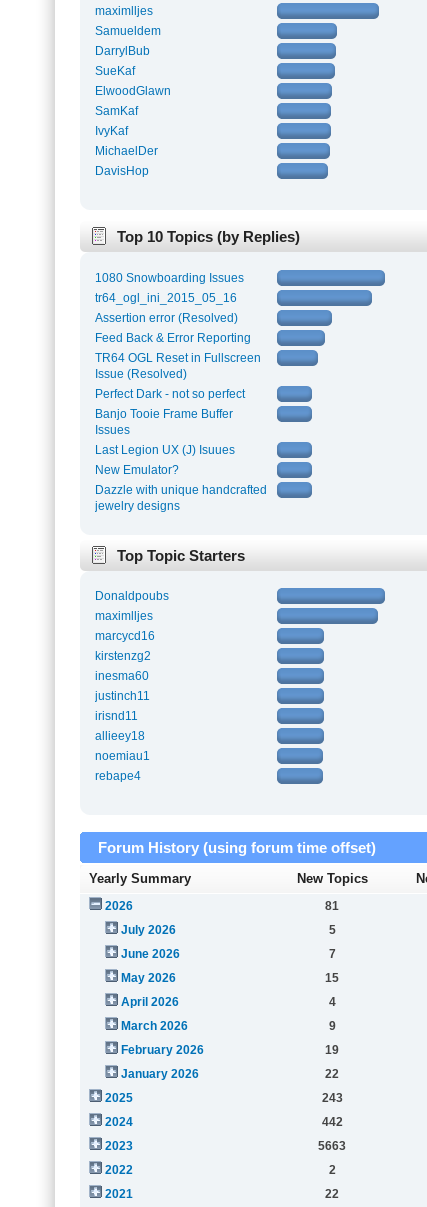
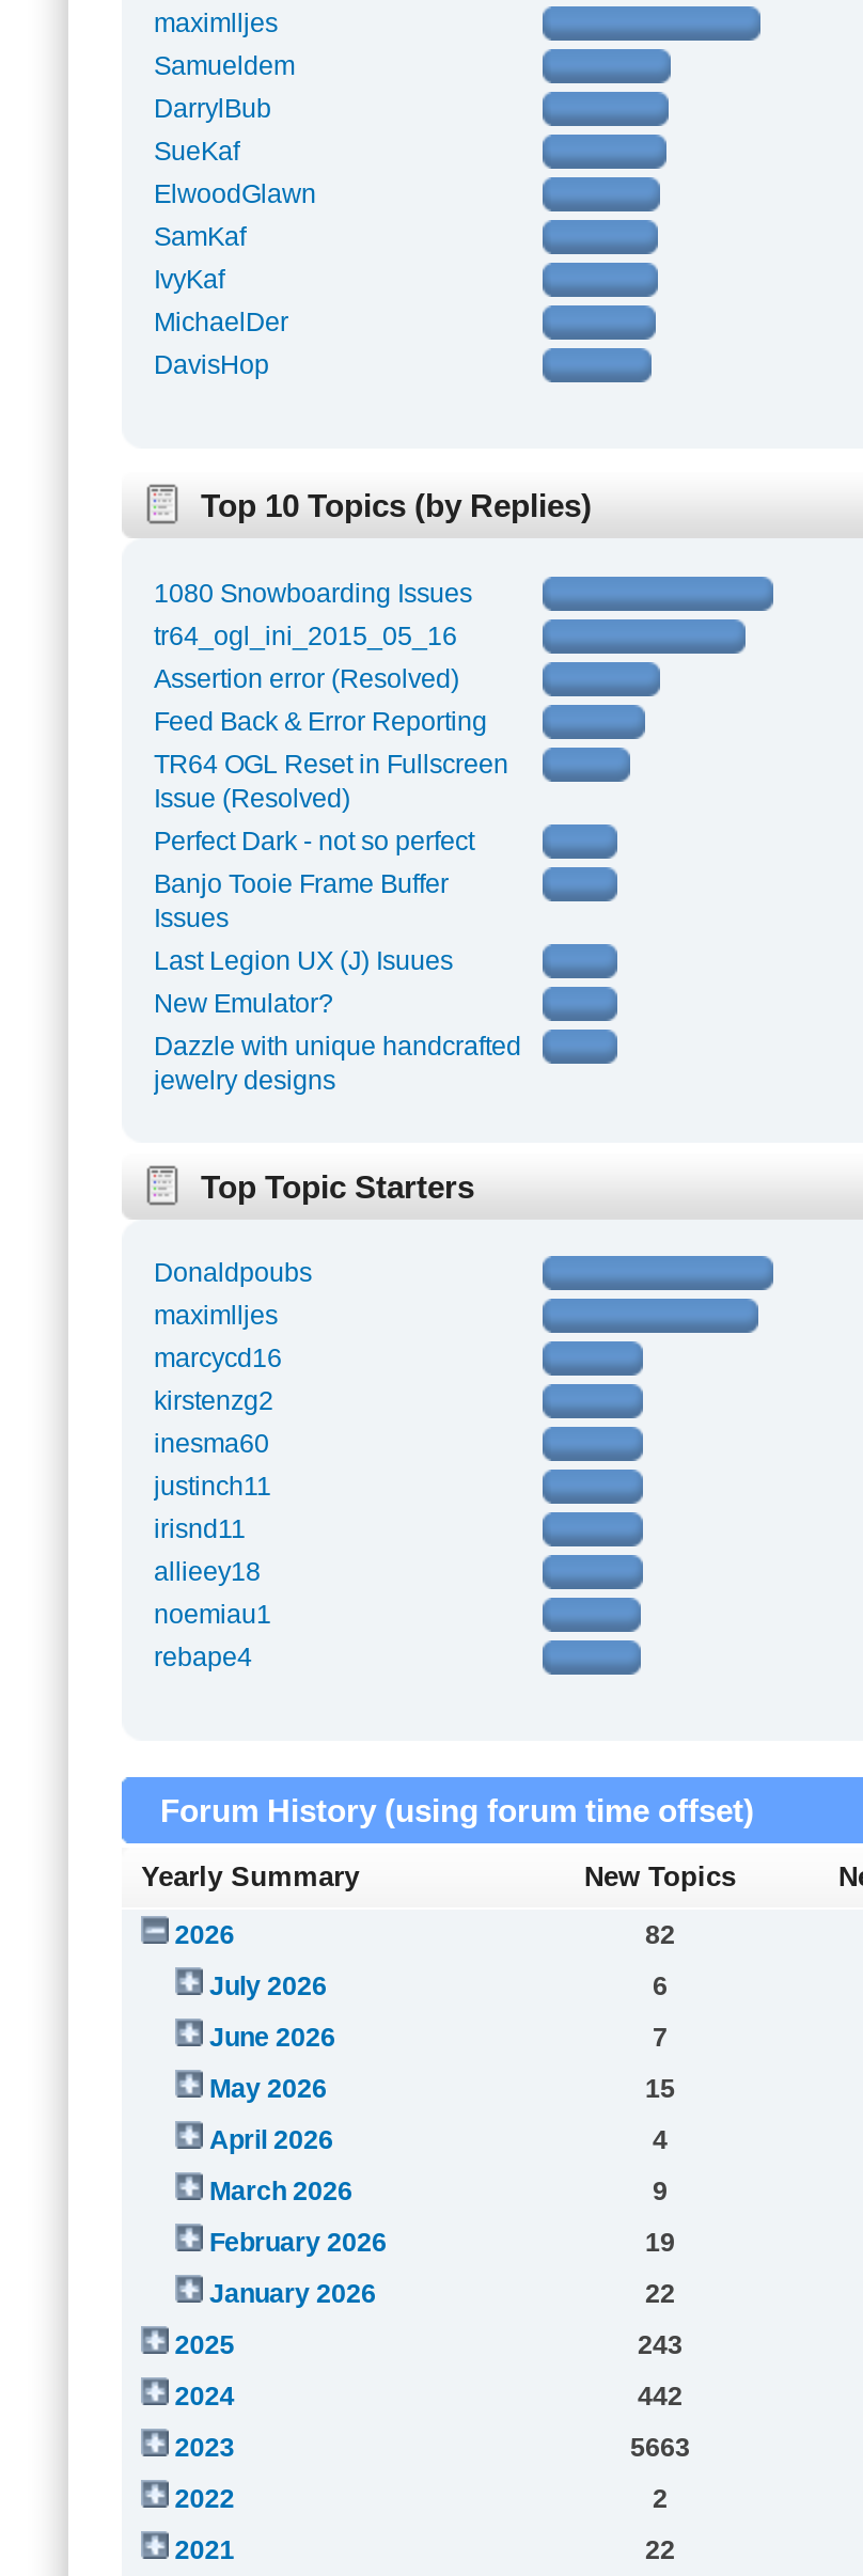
[325,899,339,913] 81 -> [645,1919,675,1949] 82
[328,923,335,937] 5 -> [653,1971,668,2001] 6

